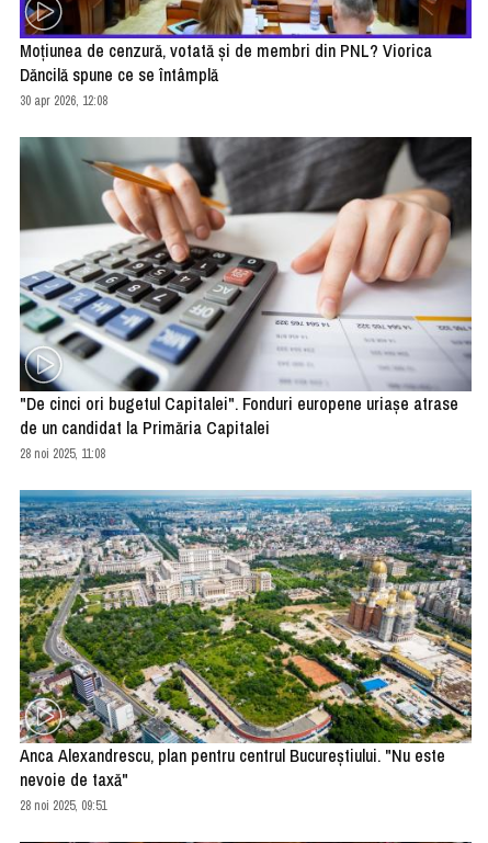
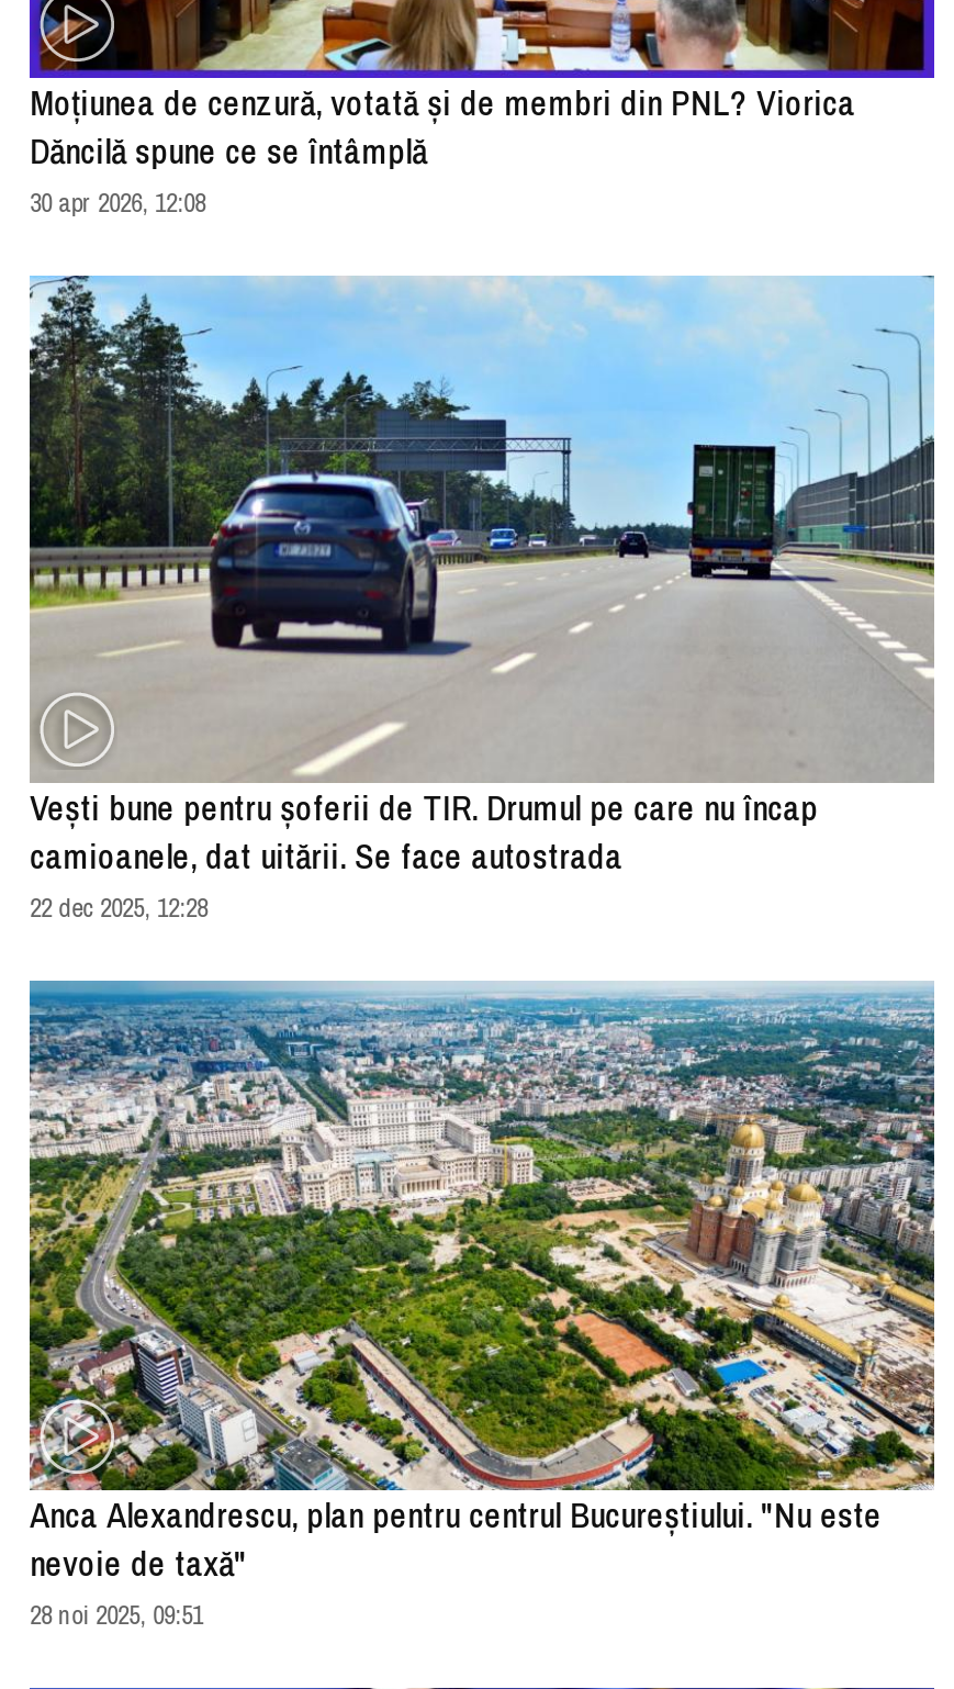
[19,136,473,462] [image] | "De cinci ori bugetul Capitalei". Fonduri europene uriaşe atrase | de un candidat la Primăria Capitalei | 28 noi 2025, 11:08 -> [27,275,934,926] [image] | Veşti bune pentru şoferii de TIR. Drumul pe care nu încap | camioanele, dat uitării. Se face autostrada | 22 dec 2025, 12:28

